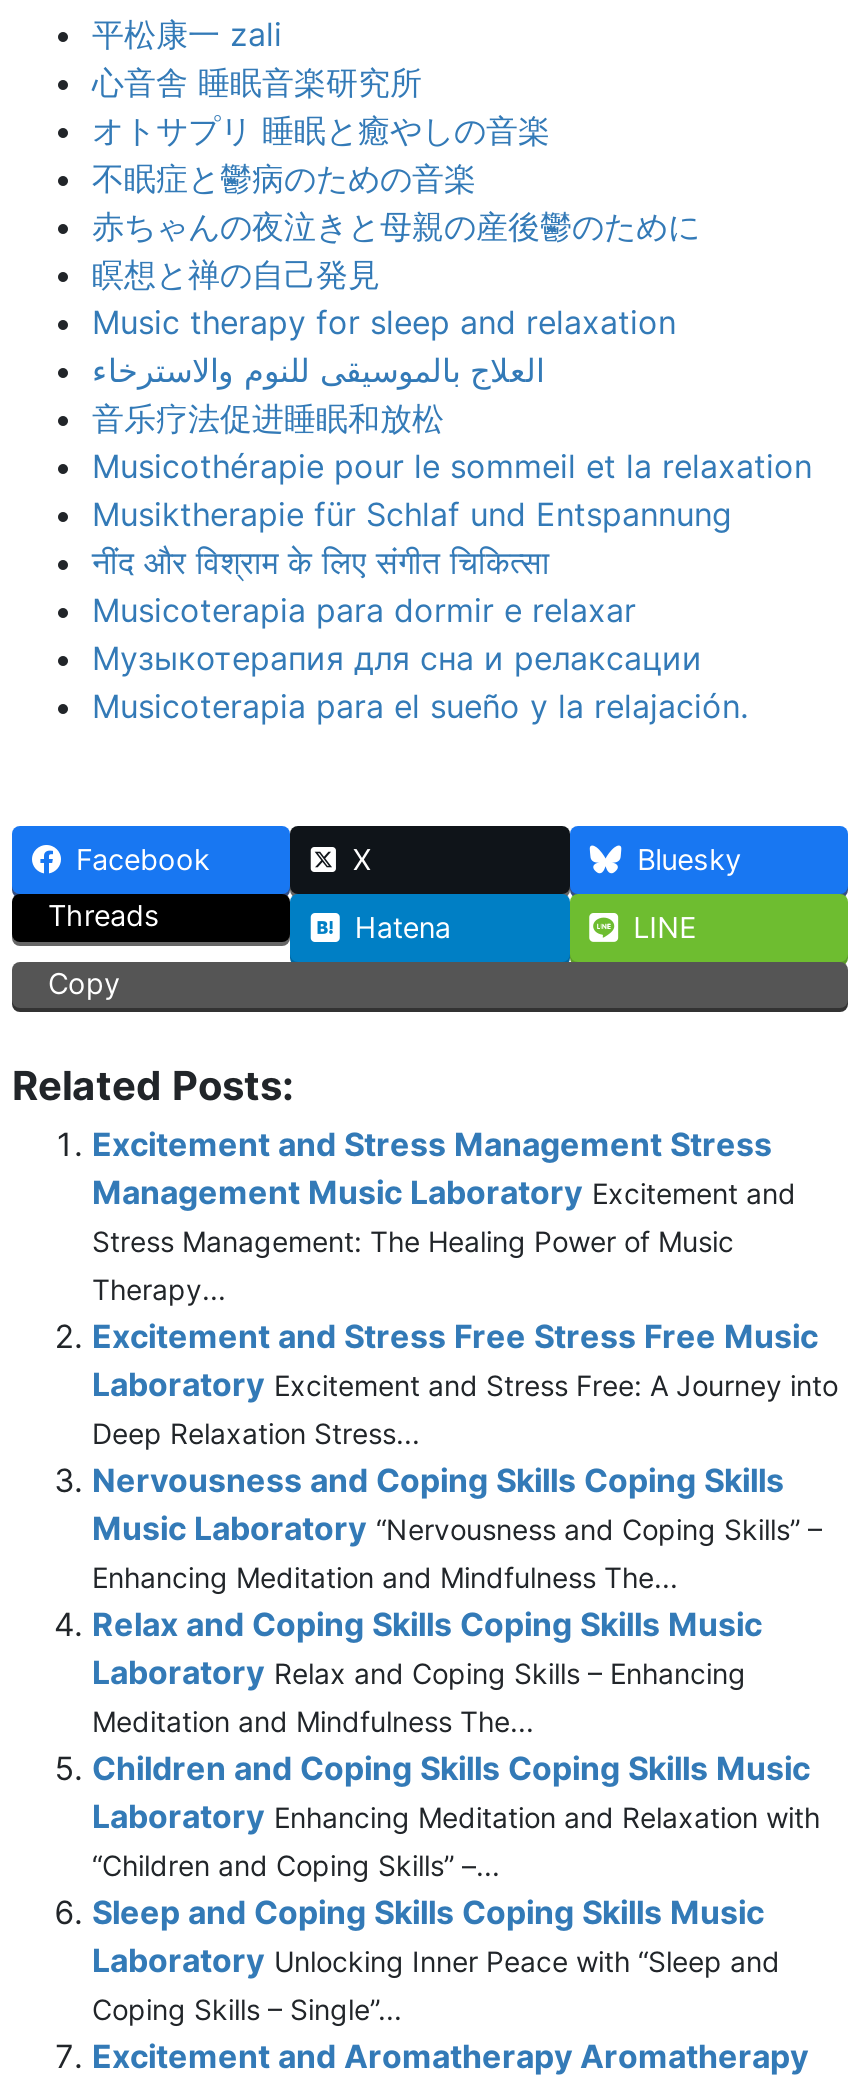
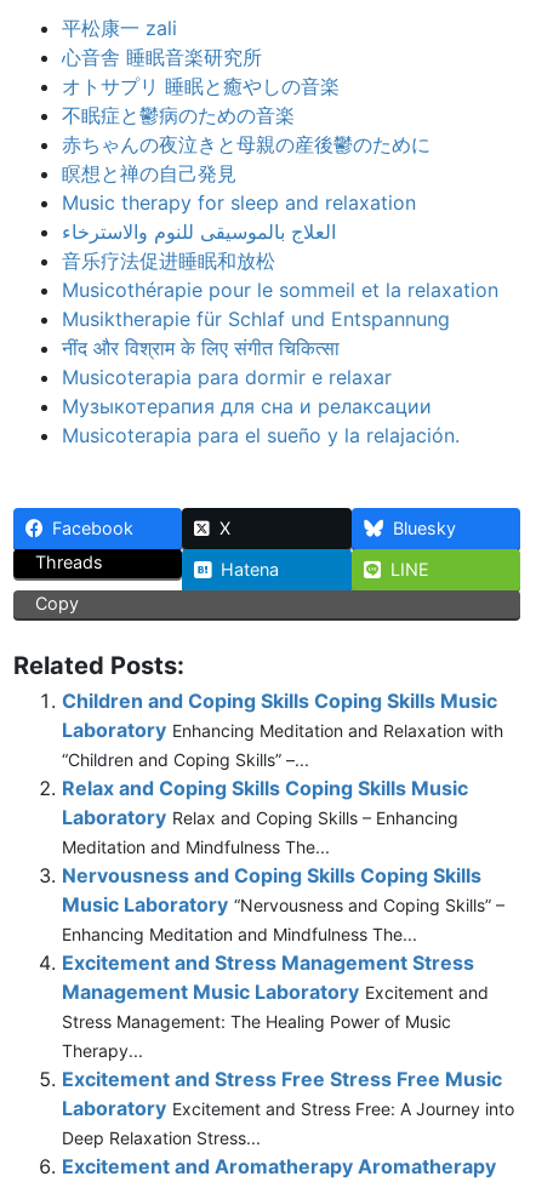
moved [92,1124,838,1450] -> [62,950,514,1148]: Excitement and Stress Management Stress | Management Music Laboratory Excitement and | Stress Management: The Healing Power of Music | Therapy... | Excitement and Stress Free Stress Free Music | Laboratory Excitement and Stress Free: A Journey into | Deep Relaxation Stress...
moved [92,1460,822,1882] -> [62,689,504,944]: Children and Coping Skills Coping Skills Music | Laboratory Enhancing Meditation and Relaxation with | “Children and Coping Skills” –... | ... | Music Laboratory “Nervousness and Coping Skills” – | Enhancing Meditation and Mindfulness The...
[92,1892,780,2026] Sleep and Coping Skills Coping Skills Music | Laboratory Unlocking Inner Peace with “Sleep and | Coping Skills – Single”... -> none

